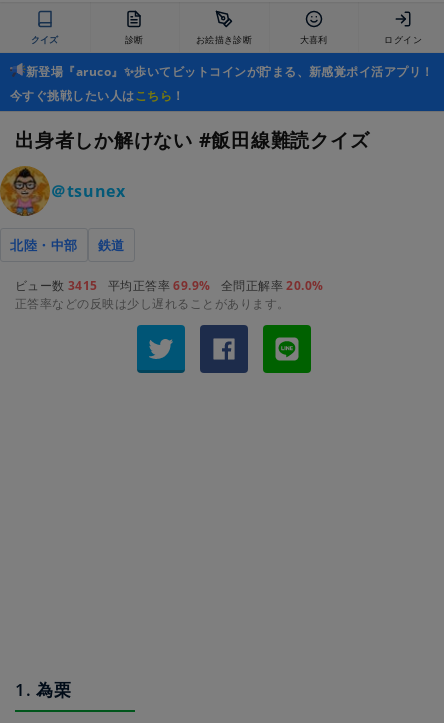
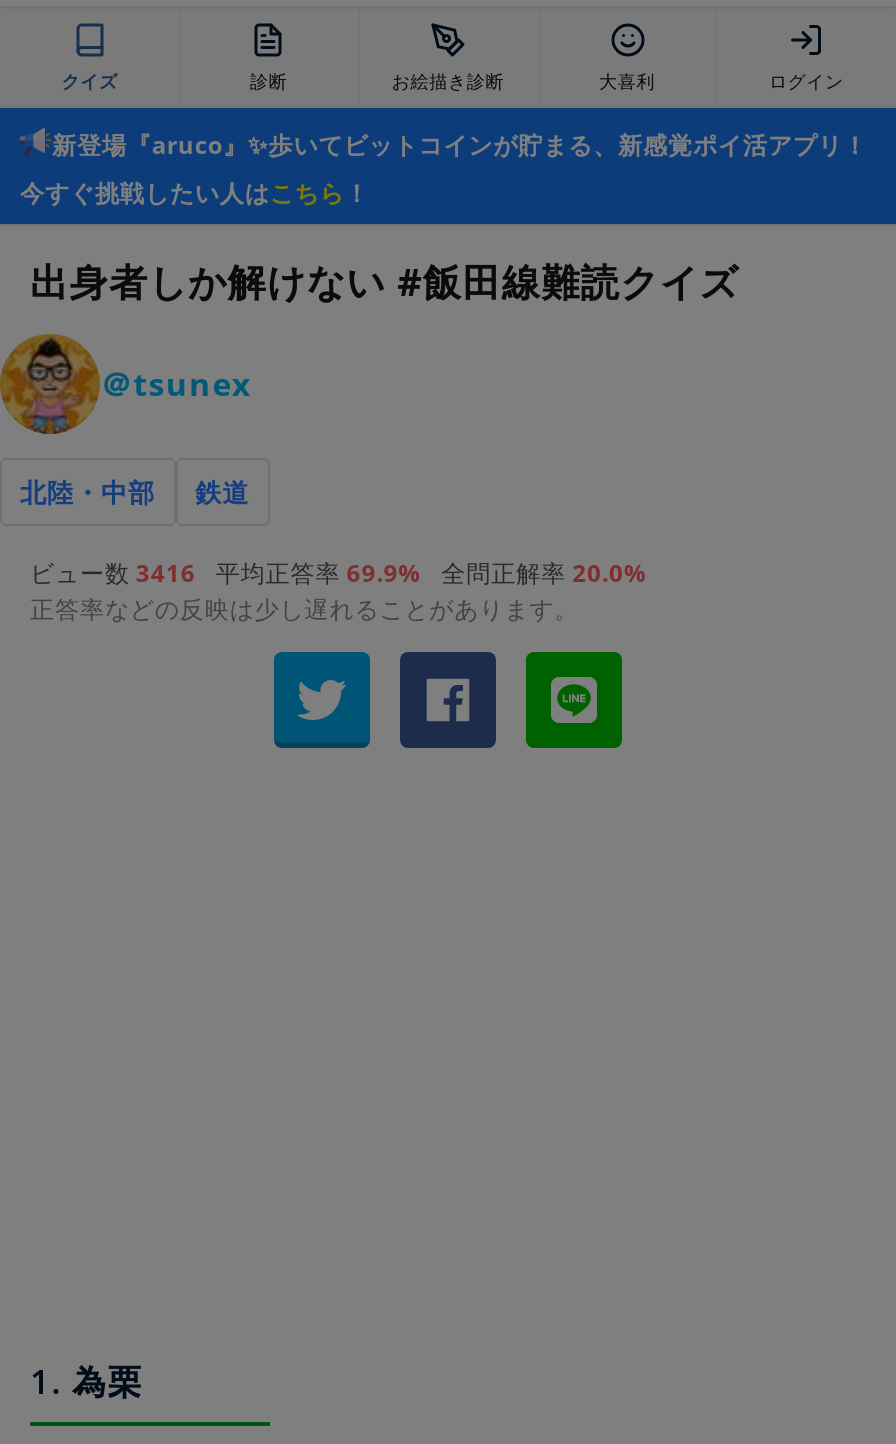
[15,277,323,294] ビュー数 3415 平均正答率 69.9% 全問正解率 20.0% -> [30,556,647,590] ビュー数 3416 平均正答率 69.9% 全問正解率 20.0%

